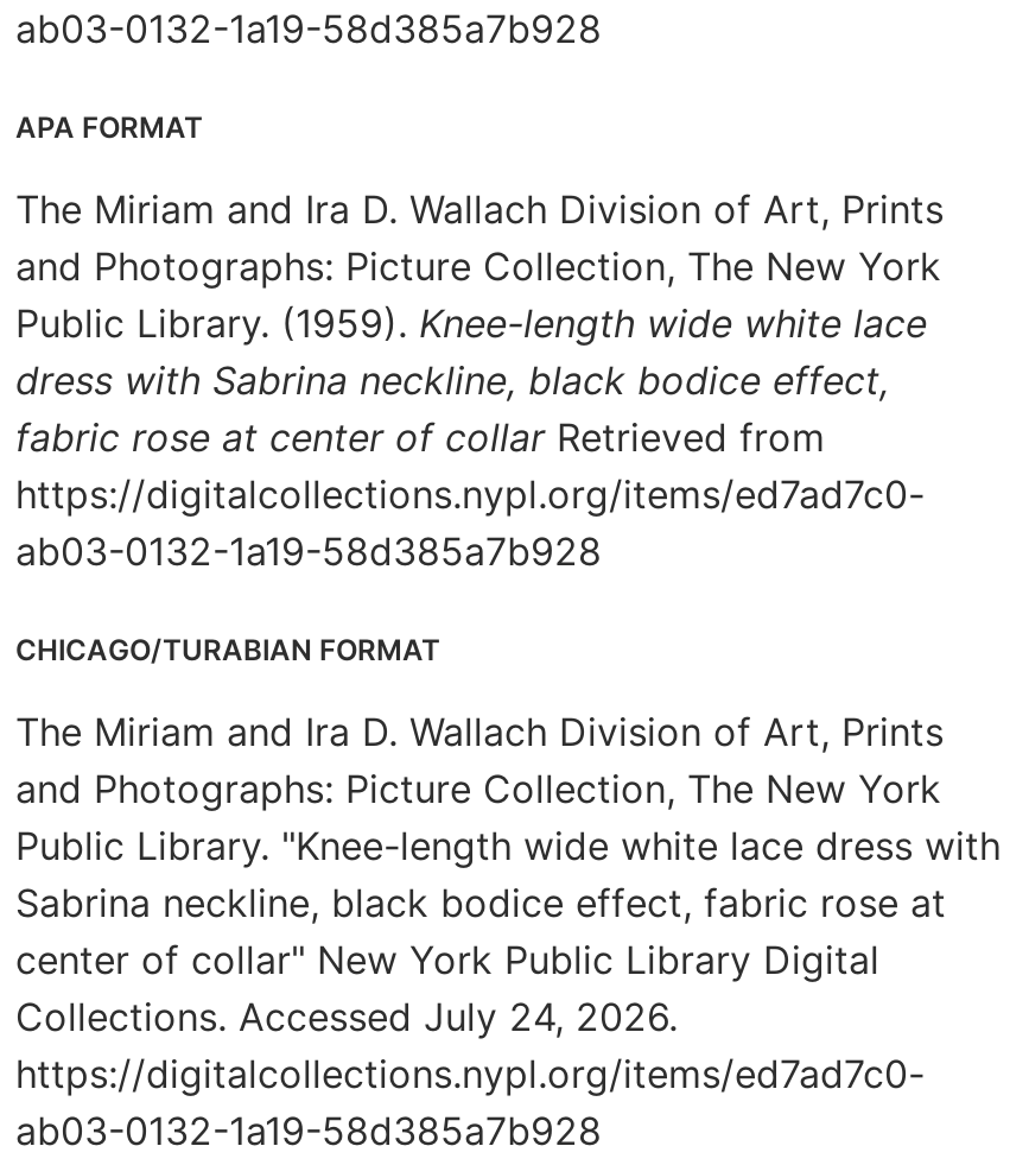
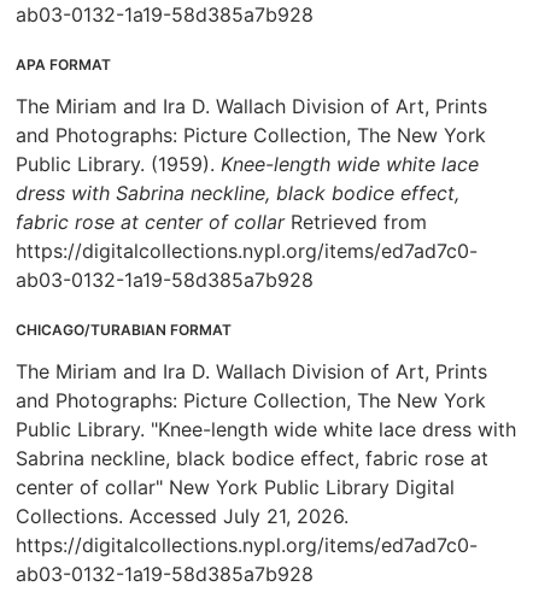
[15,993,678,1040] Collections. Accessed July 24, 2026. -> [16,504,348,528] Collections. Accessed July 21, 2026.

